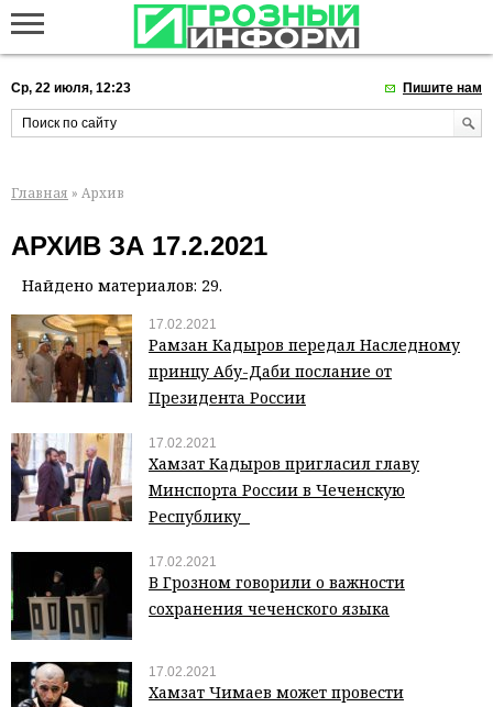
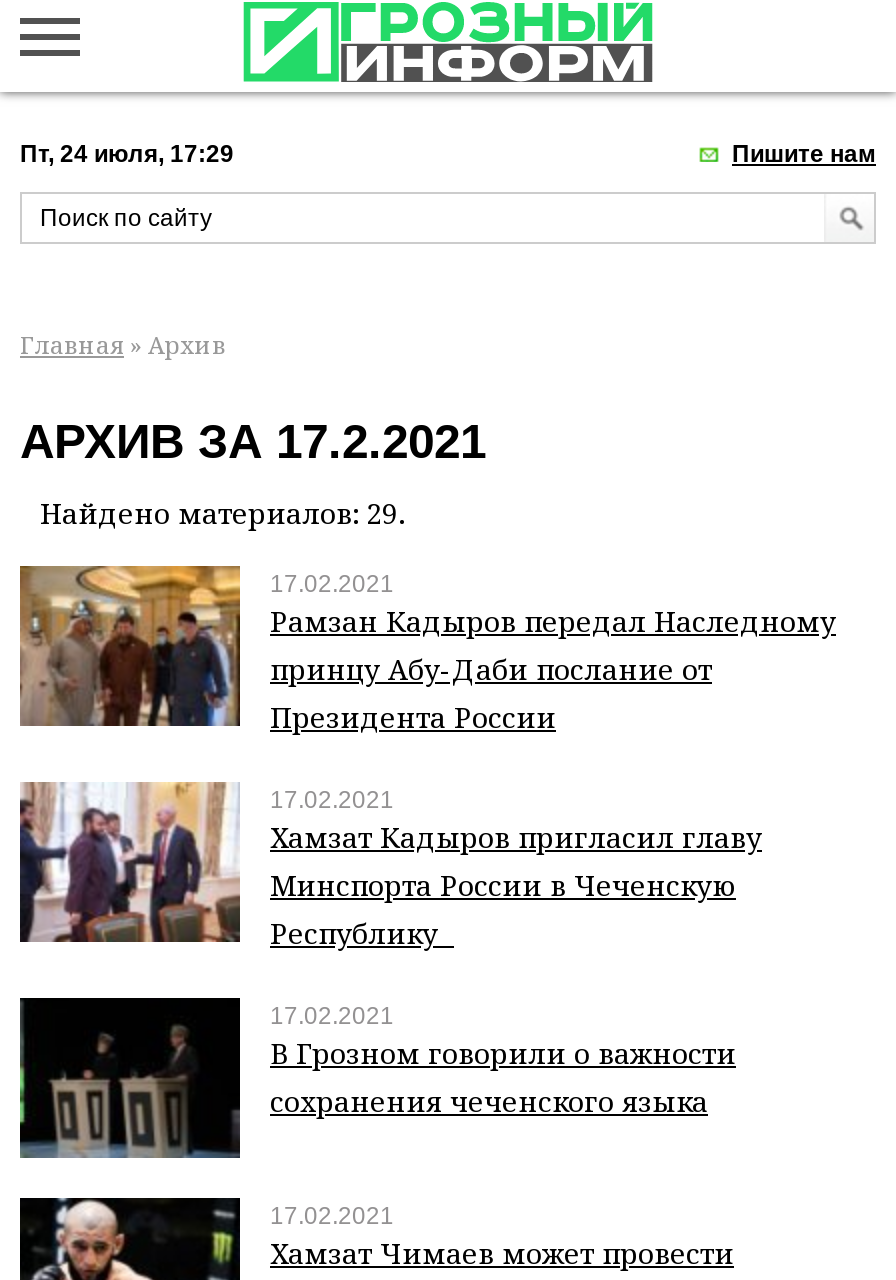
[11,80,131,96] Ср, 22 июля, 12:23 -> [20,140,234,168] Пт, 24 июля, 17:29

